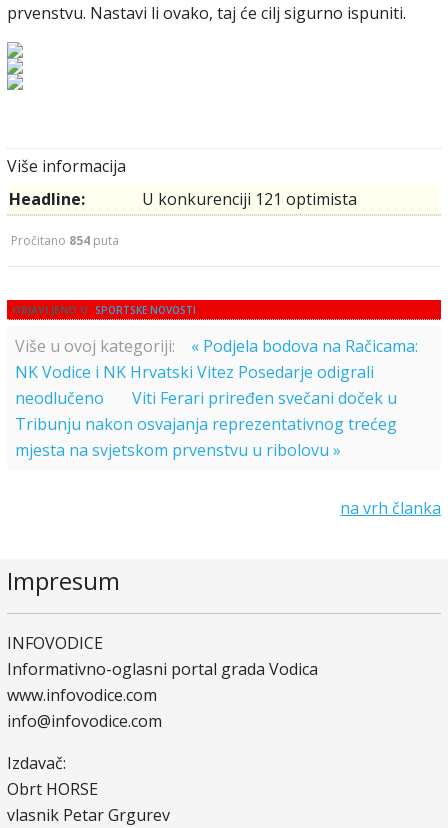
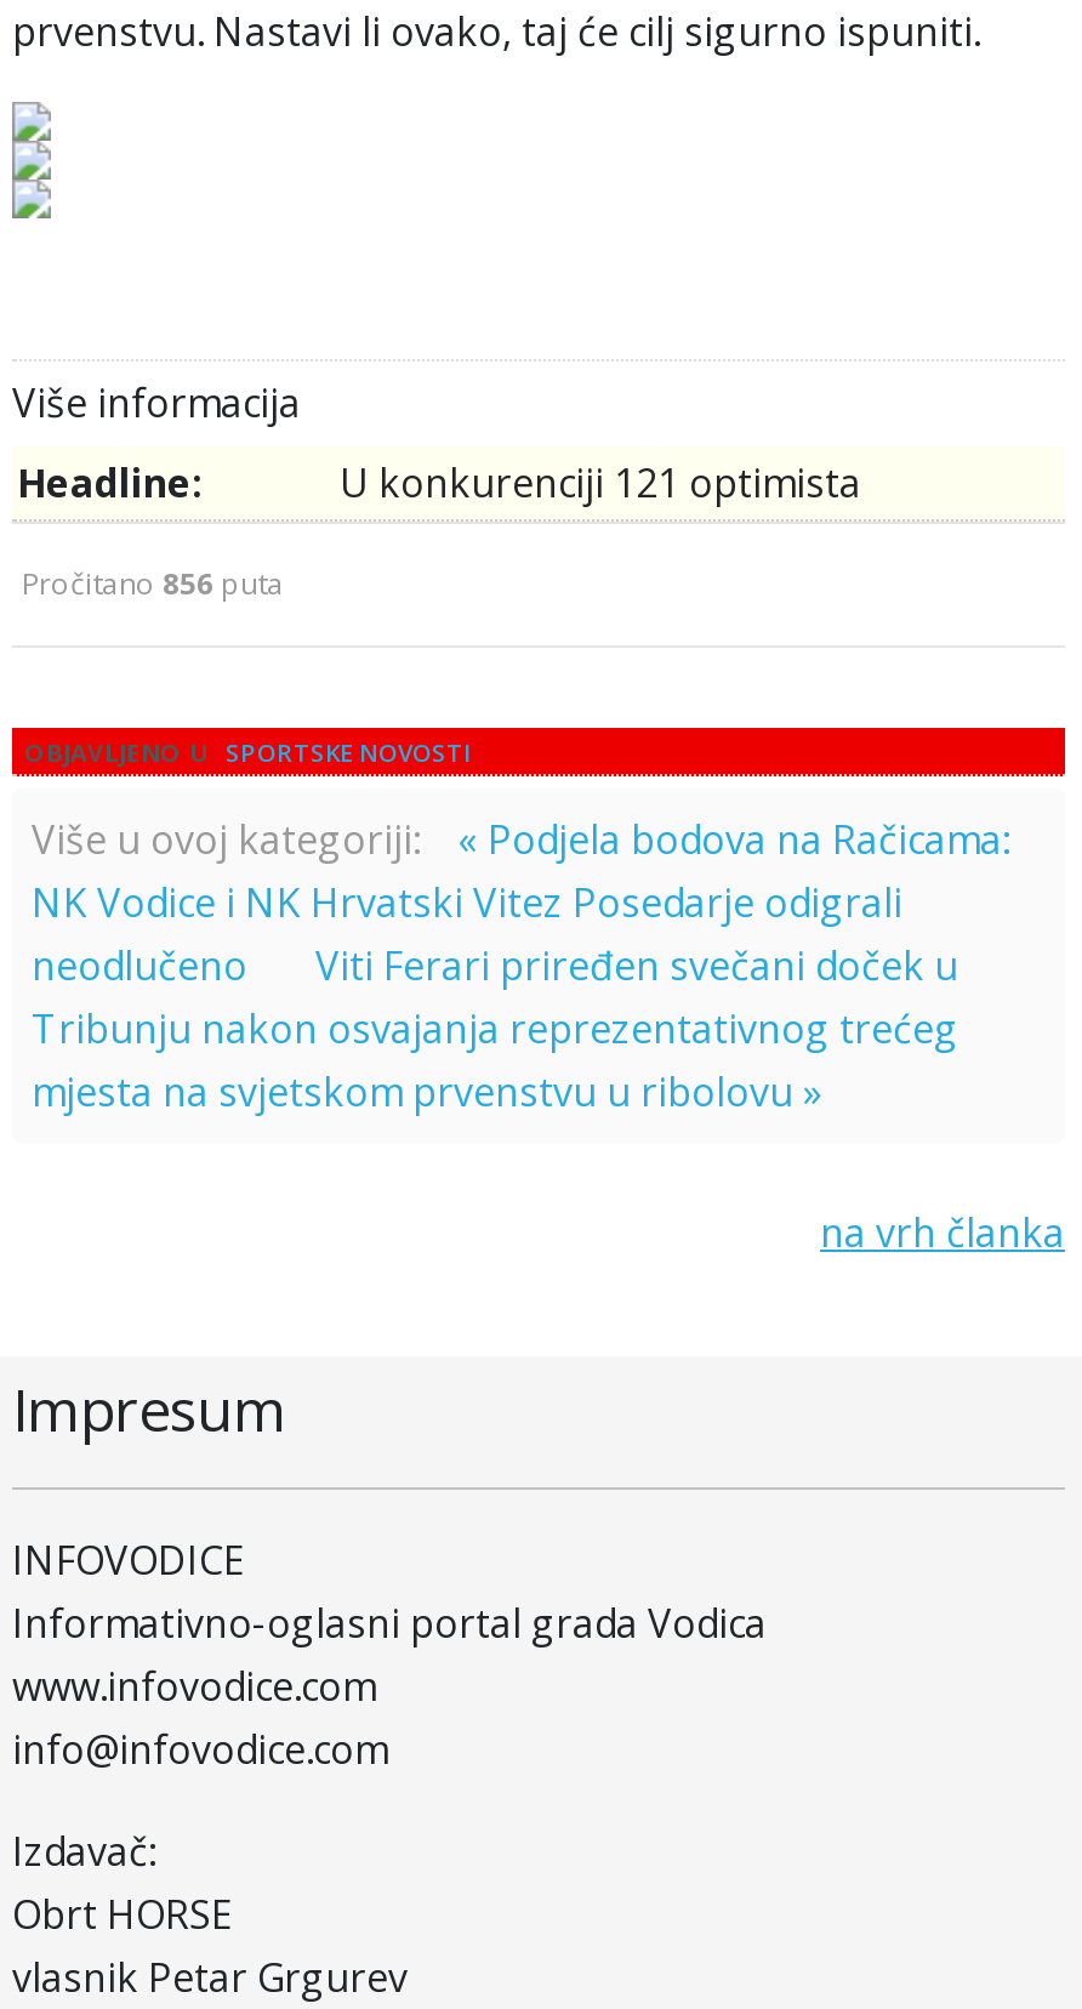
[11,232,119,249] Pročitano 854 puta -> [22,563,284,604] Pročitano 856 puta

